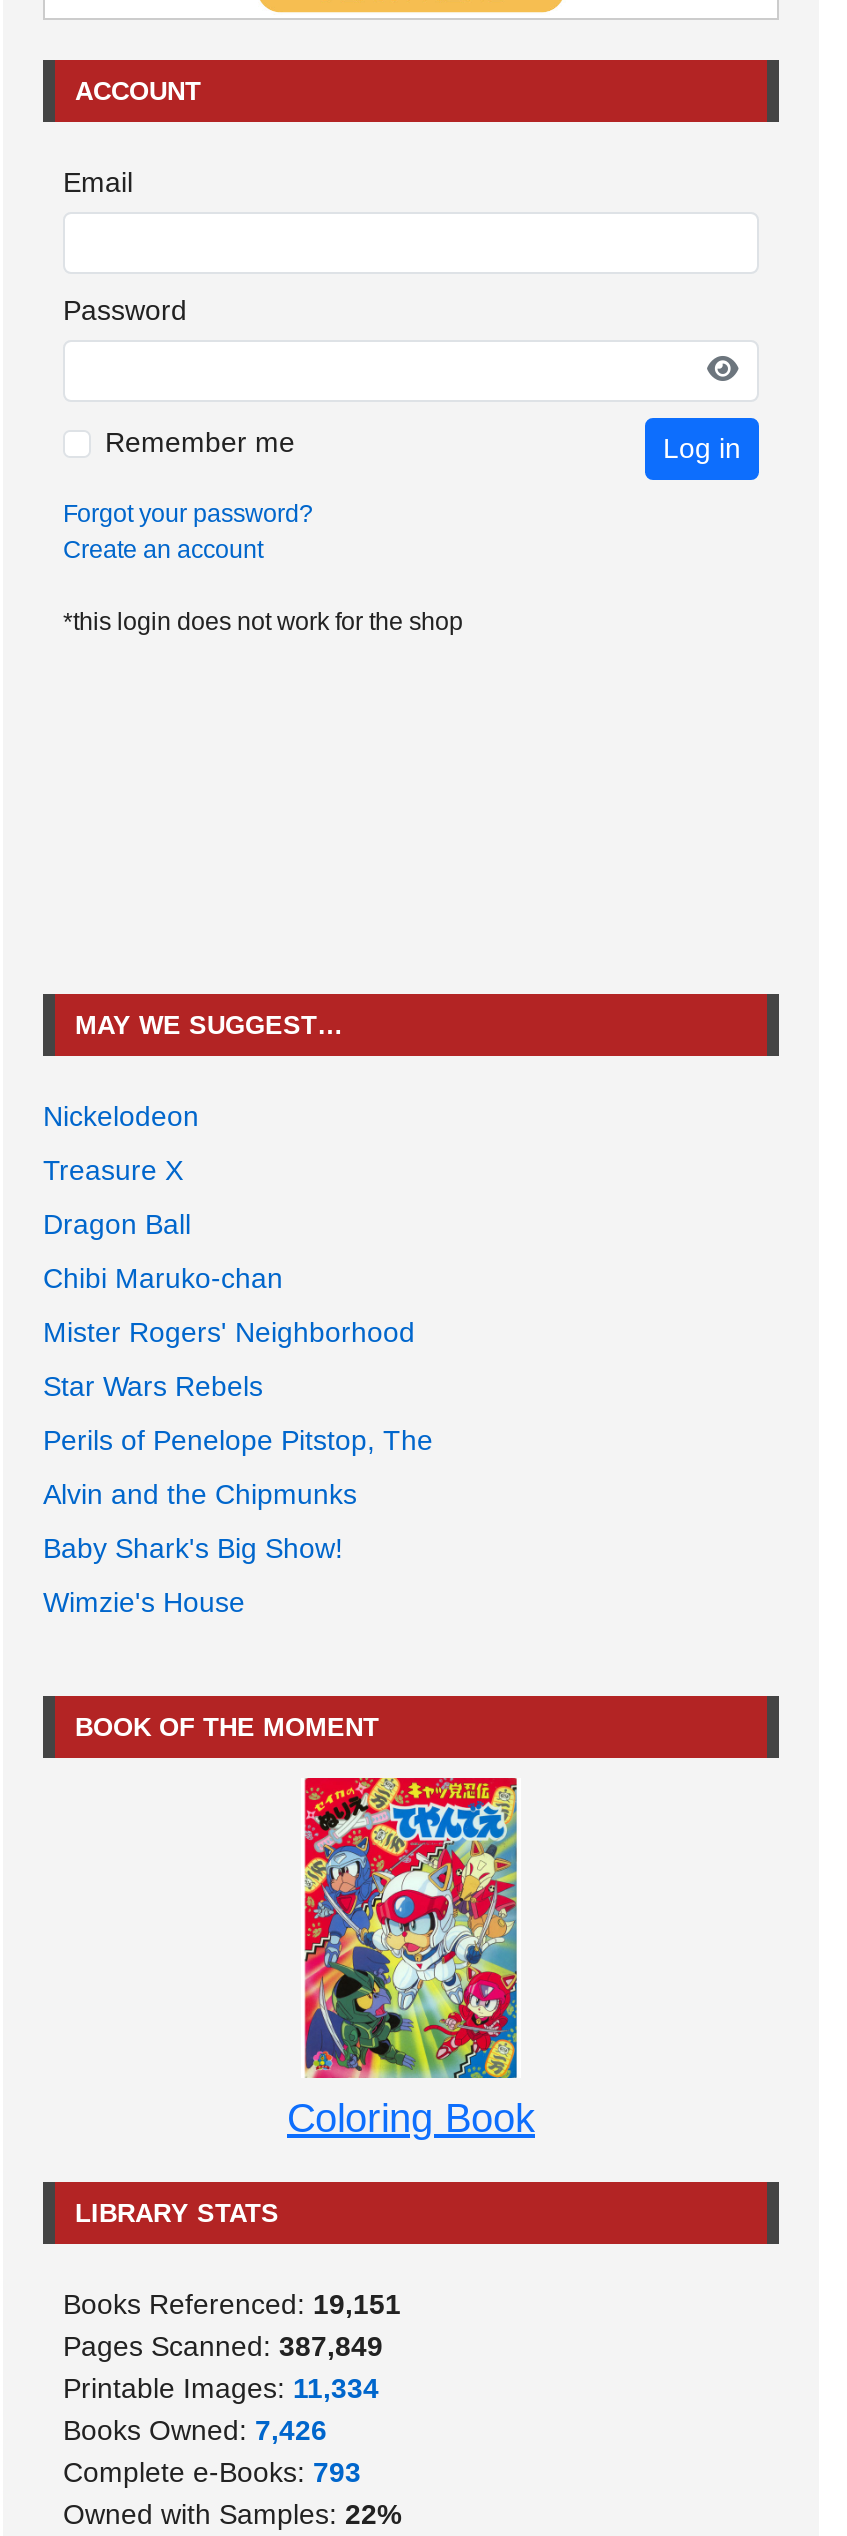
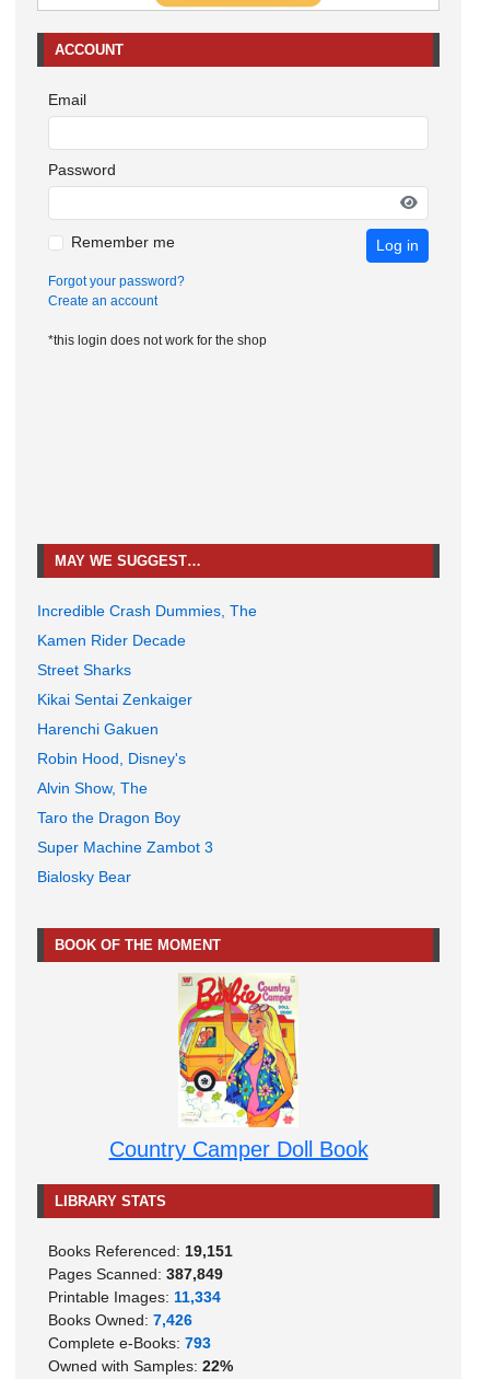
[43,1100,199,1132] Nickelodeon -> [37,602,257,619] Incredible Crash Dummies, The
[43,1154,183,1186] Treasure X -> [37,631,186,649] Kamen Rider Decade
[43,1208,191,1240] Dragon Ball -> [37,661,131,679] Street Sharks
[43,1262,283,1294] Chibi Maruko-chan -> [37,691,192,708] Kikai Sentai Zenkaiger
[43,1316,415,1348] Mister Rogers' Neighborhood -> [37,720,159,738] Harenchi Gakuen
[43,1370,263,1402] Star Wars Rebels -> [37,750,186,767] Robin Hood, Disney's
[43,1424,433,1456] Perils of Penelope Pitstop, The -> [37,779,148,797] Alvin Show, The
[43,1478,357,1510] Alvin and the Chipmunks -> [37,809,180,826] Taro the Dragon Boy
[43,1532,343,1564] Baby Shark's Big Show! -> [37,838,213,856] Super Machine Zambot 3
[43,1586,245,1618] Wimzie's House -> [37,868,131,885] Bialosky Bear
[287,1776,535,2139] [image] | Coloring Book -> [109,973,368,1162] [image] | Country Camper Doll Book

